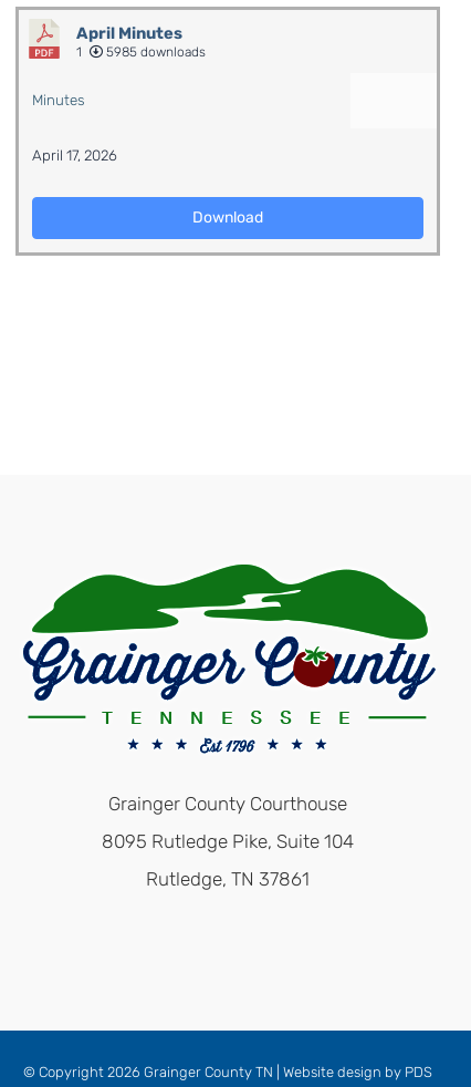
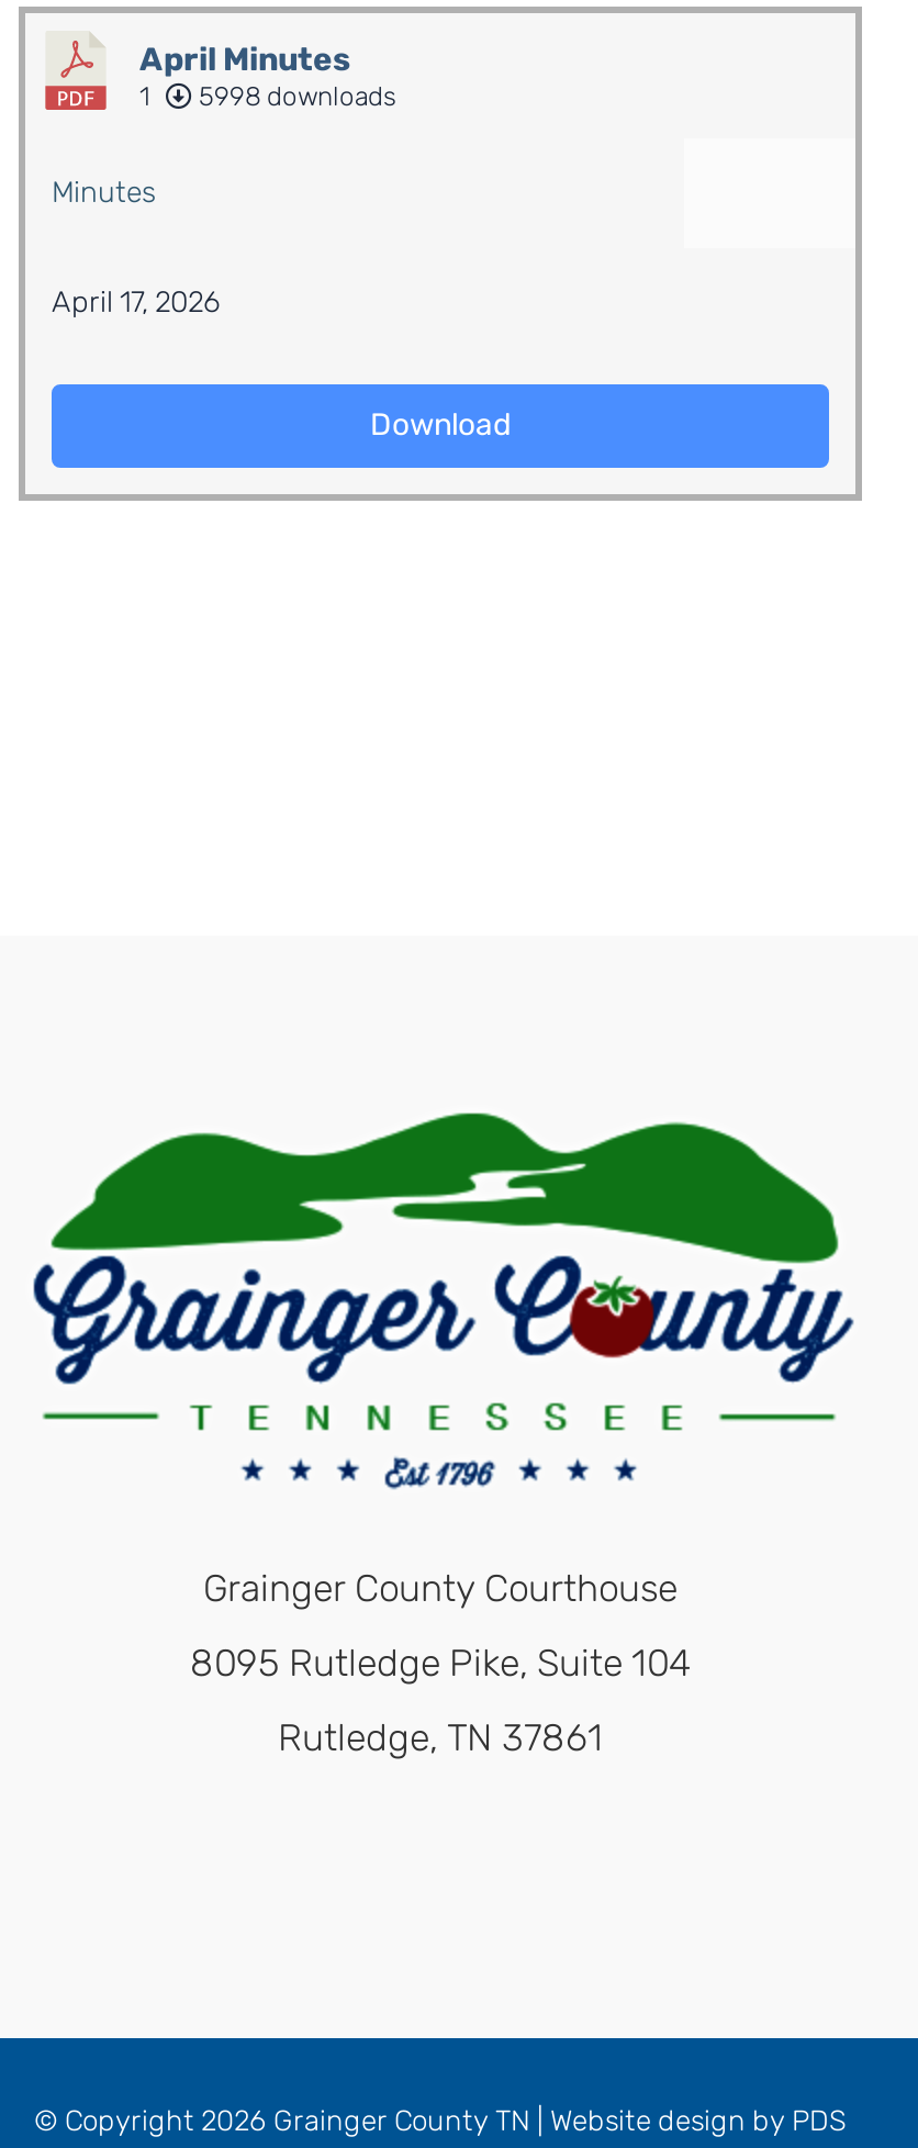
[76,44,206,60] 1 5985 downloads -> [139,81,396,112] 1 5998 downloads

